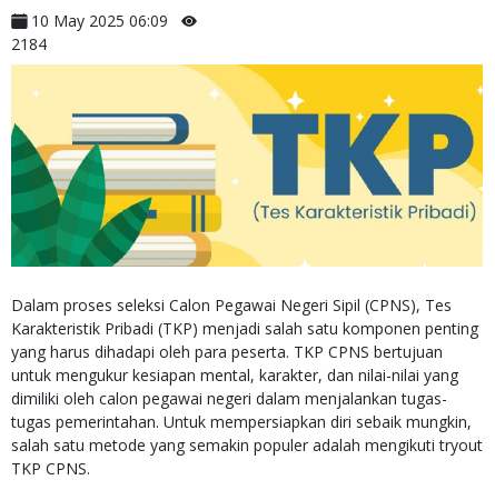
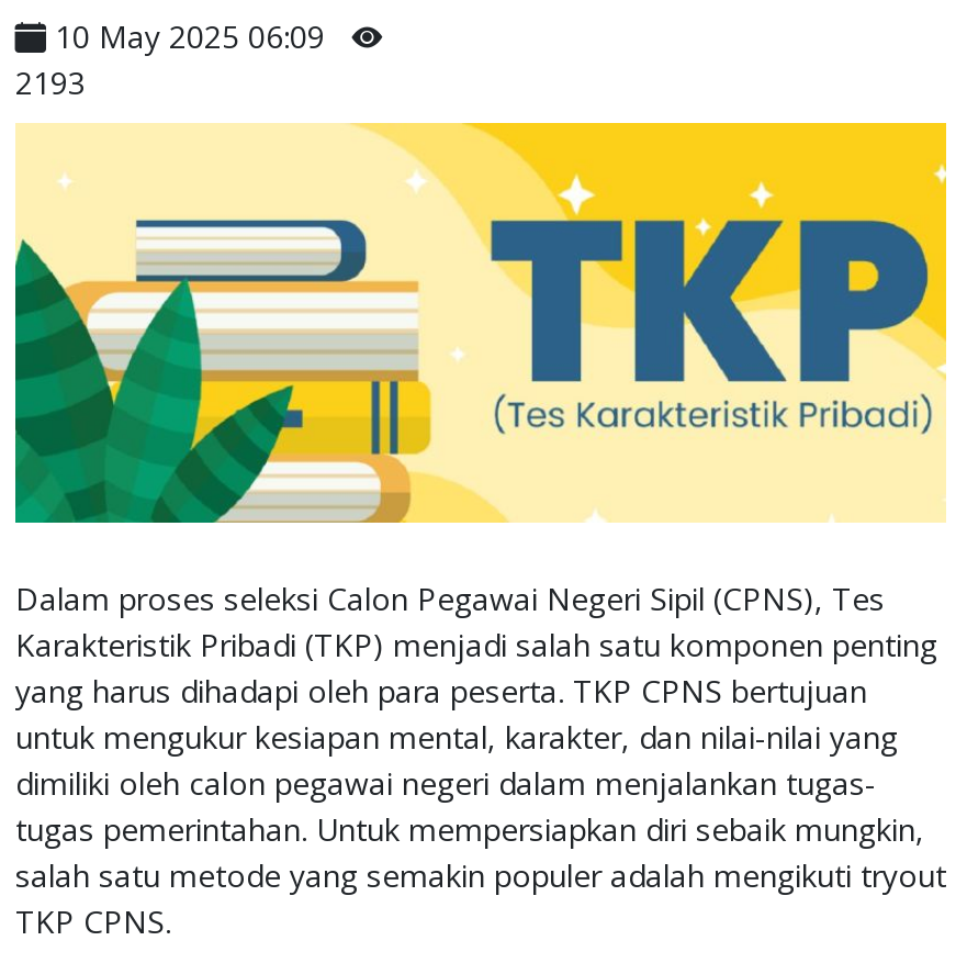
[11,33,47,54] 2184 -> [15,61,86,103] 2193

